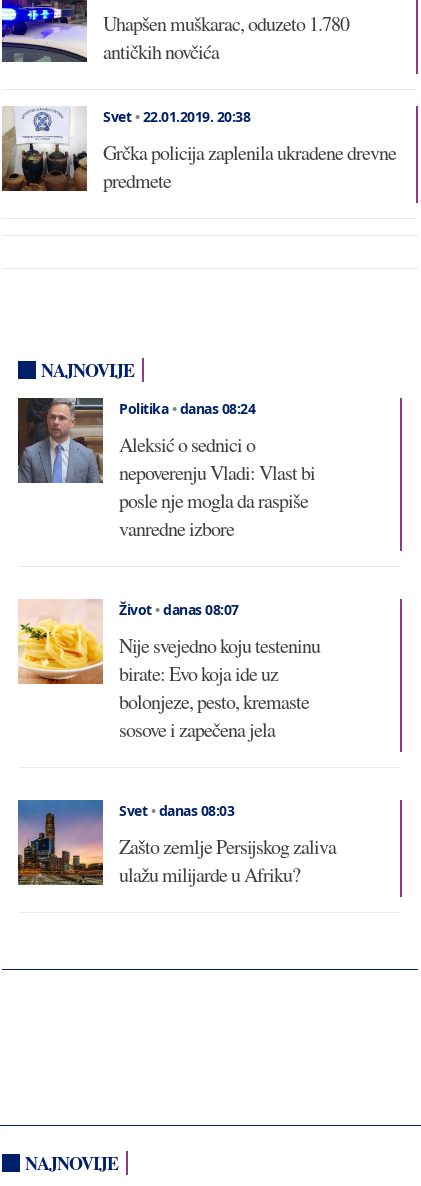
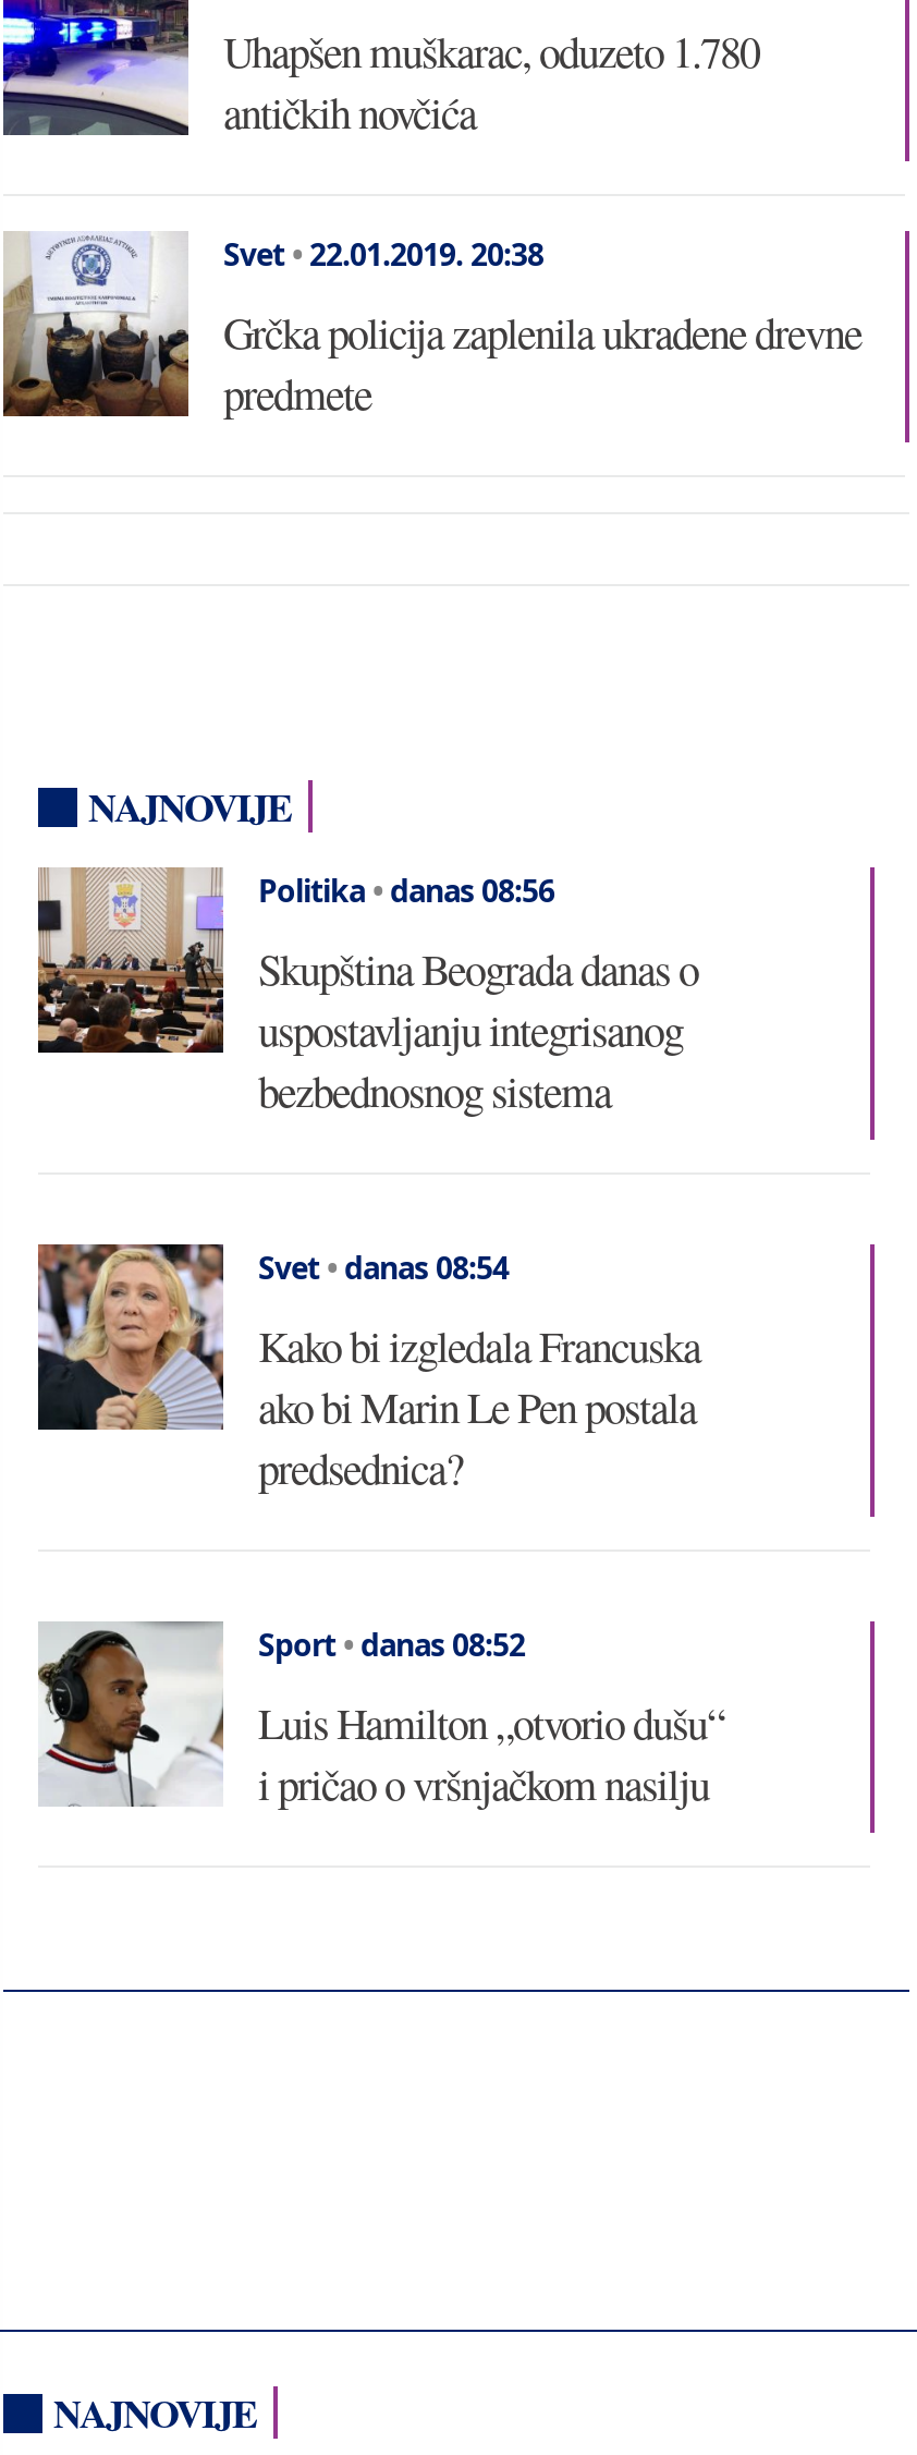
[17,397,255,484] [image] | Politika • danas 08:24 -> [36,865,554,1055] [image] | Politika • danas 08:56
[119,431,315,542] Aleksić o sednici o | nepoverenju Vladi: Vlast bi | posle nje mogla da raspiše | vanredne izbore -> [258,940,698,1121] Skupština Beograda danas o | uspostavljanju integrisanog | bezbednosnog sistema
[17,599,238,685] [image] | Život • danas 08:07 -> [36,1242,509,1432] [image] | Svet • danas 08:54
[119,632,320,743] Nije svejedno koju testeninu | birate: Evo koja ide uz | bolonjeze, pesto, kremaste | sosove i zapečena jela -> [258,1317,700,1498] Kako bi izgledala Francuska | ako bi Marin Le Pen postala | predsednica?
[17,799,234,886] [image] | Svet • danas 08:03 -> [38,1621,525,1807] [image] | Sport • danas 08:52
[119,833,336,888] Zašto zemlje Persijskog zaliva | ulažu milijarde u Afriku? -> [258,1694,724,1814] Luis Hamilton „otvorio dušu“ | i pričao o vršnjačkom nasilju

